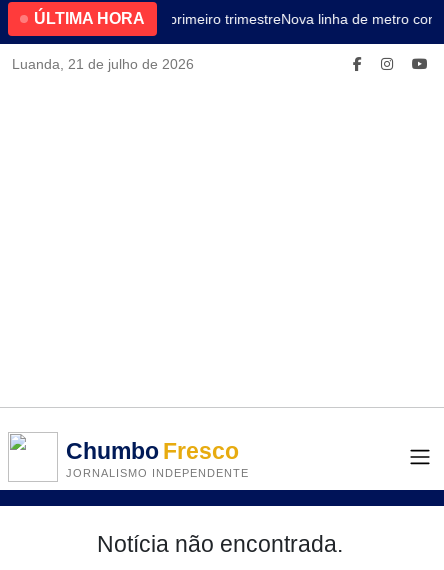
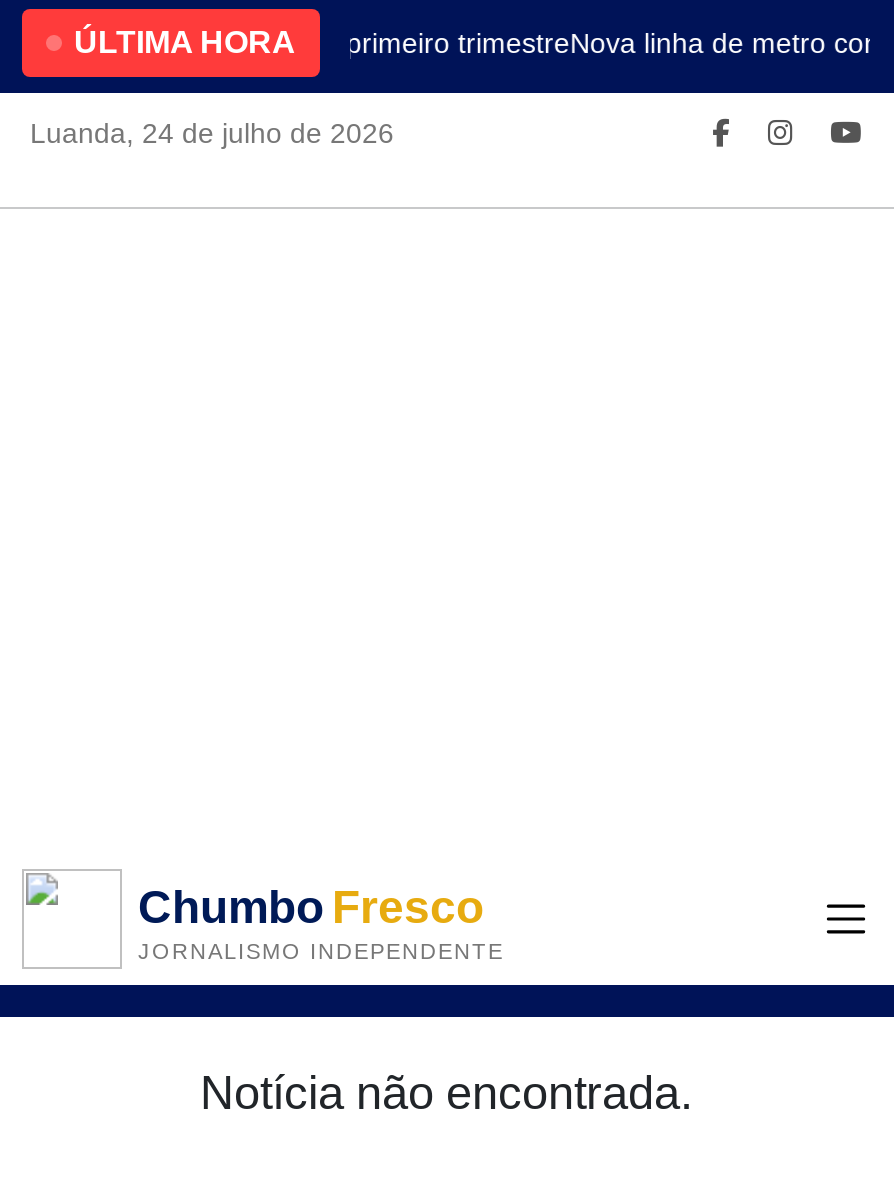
[12,56,194,72] Luanda, 21 de julho de 2026 -> [30,117,394,149] Luanda, 24 de julho de 2026

